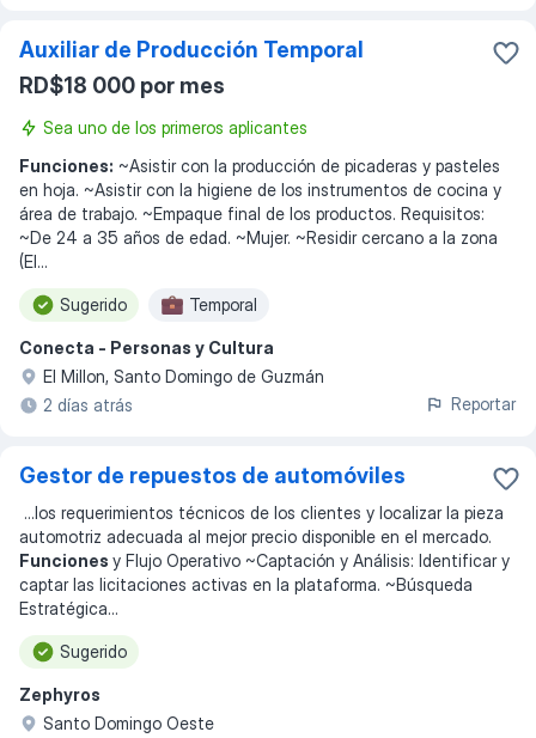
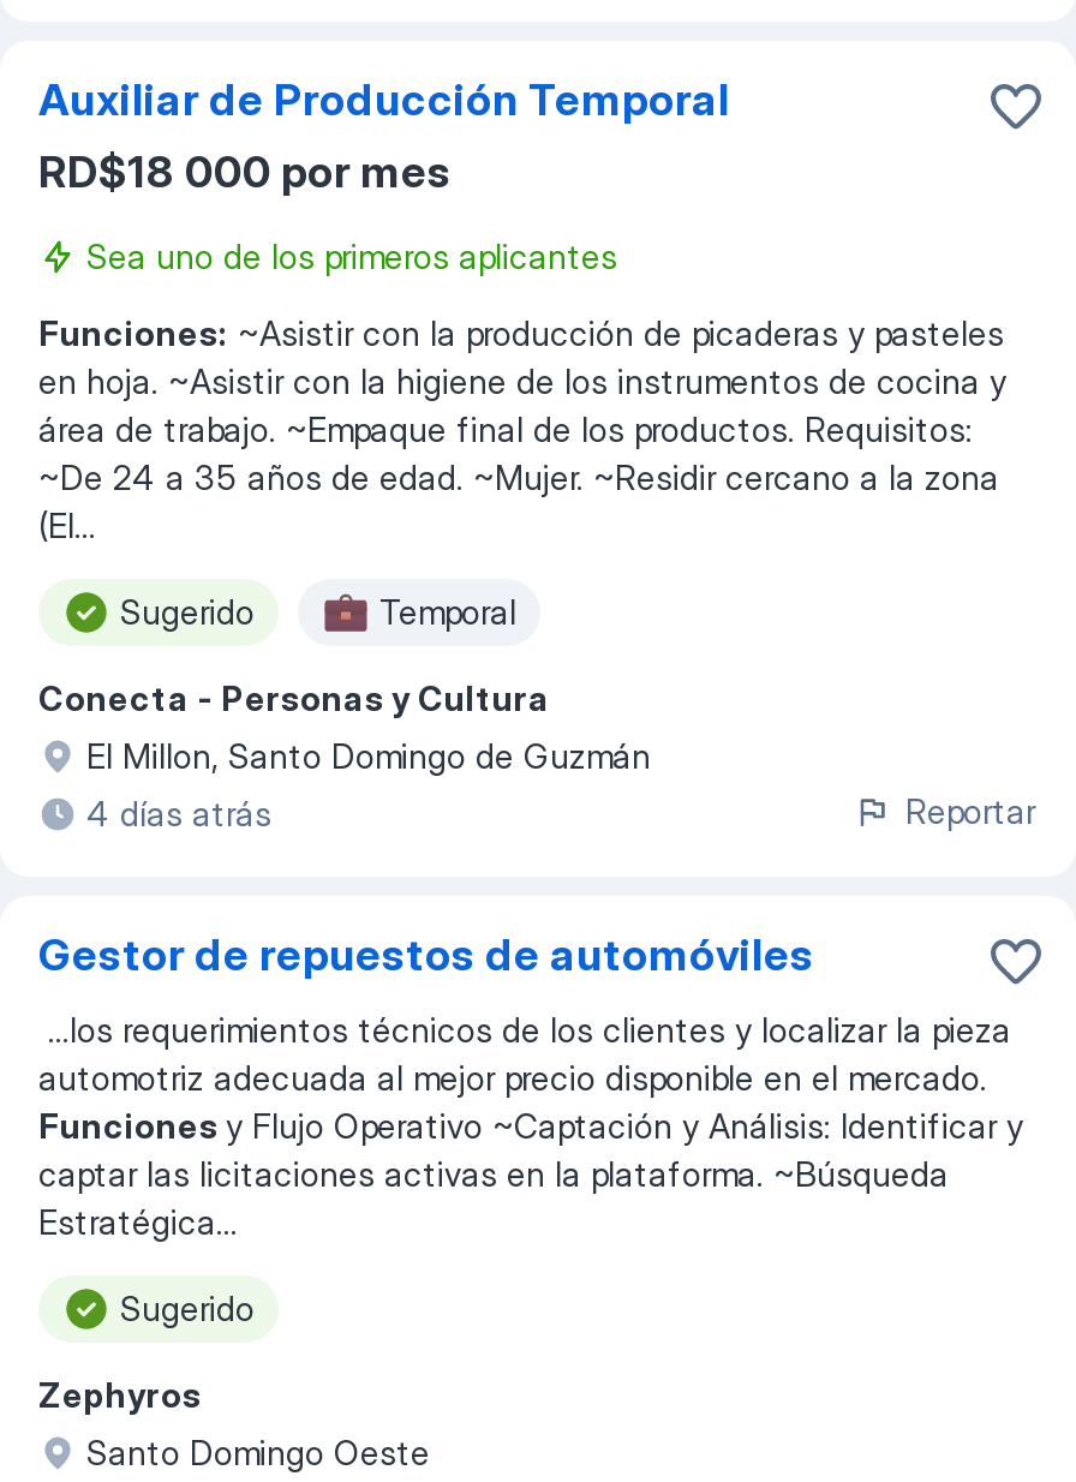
[43,395,133,415] 2 días atrás -> [86,793,271,833] 4 días atrás

